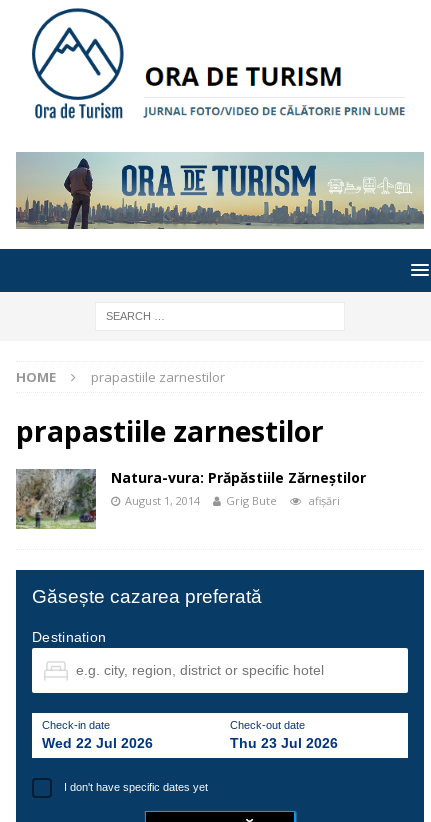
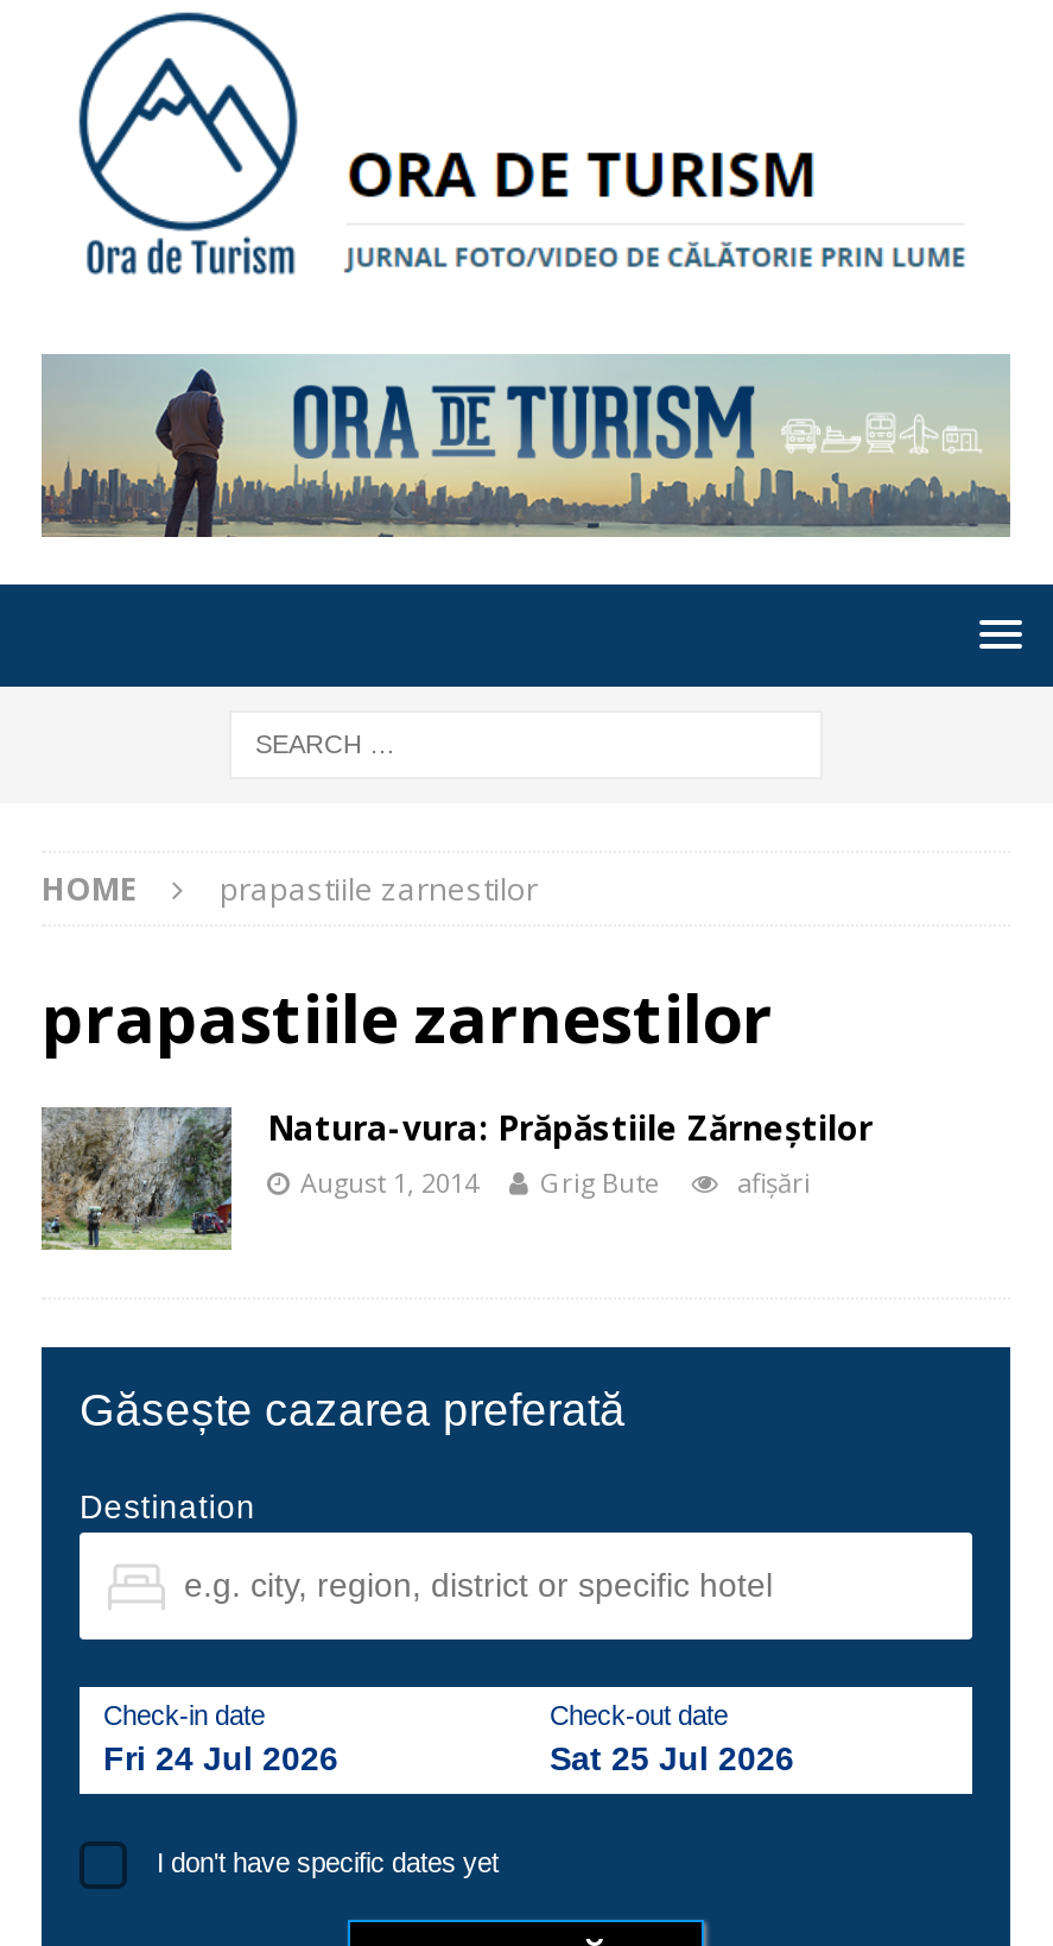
[42,735,153,751] Wed 22 Jul 2026 -> [103,1738,338,1776] Fri 24 Jul 2026
[230,735,338,751] Thu 23 Jul 2026 -> [550,1738,794,1776] Sat 25 Jul 2026

